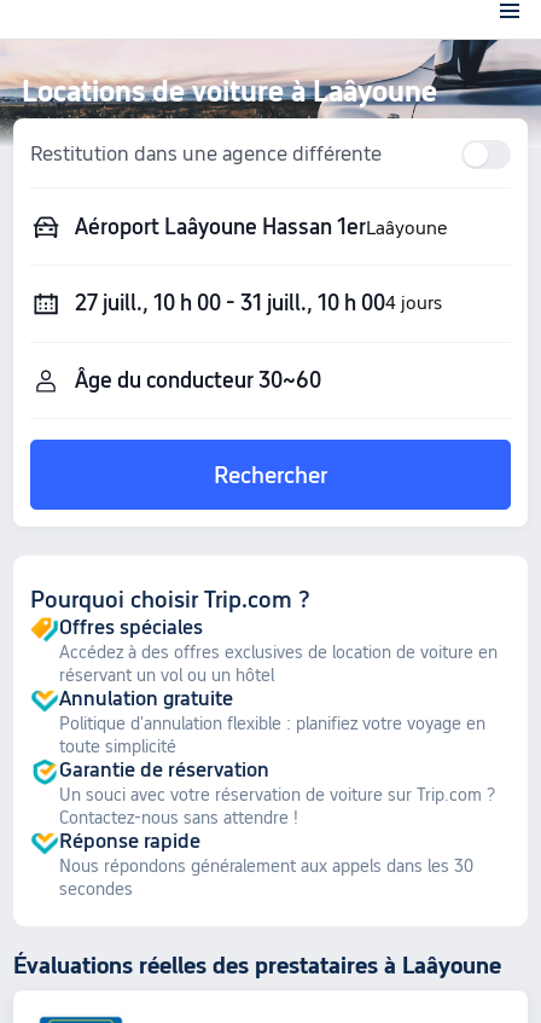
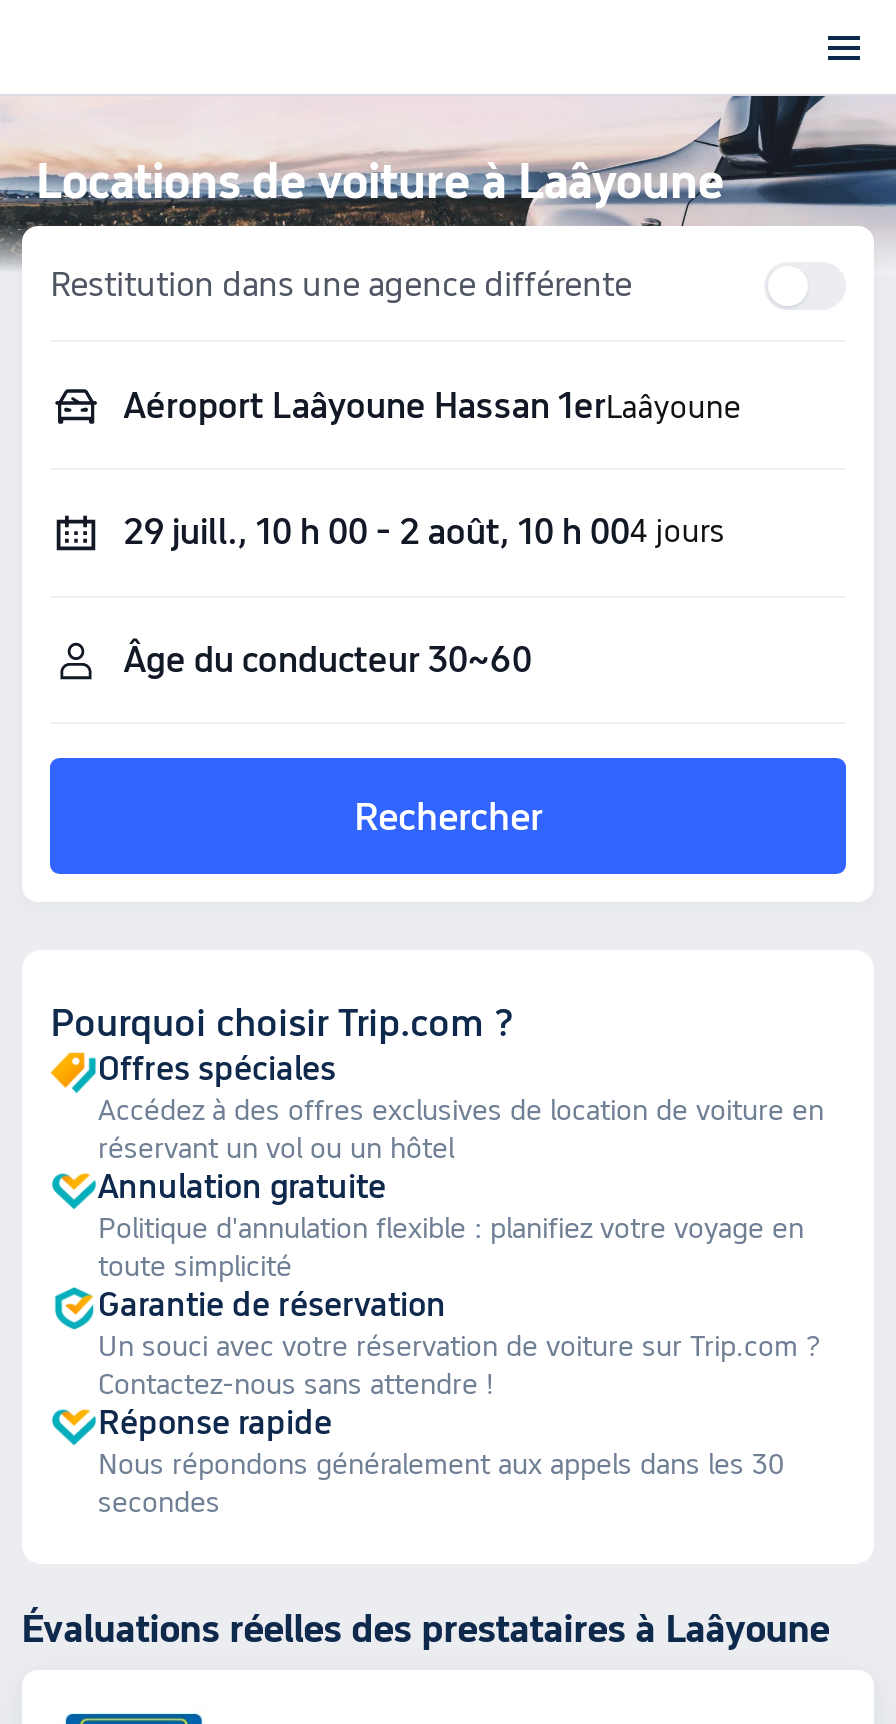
[75,290,442,315] 27 juill., 10 h 00 - 31 juill., 10 h 004 jours -> [124,510,724,552] 29 juill., 10 h 00 - 2 août, 10 h 004 jours

